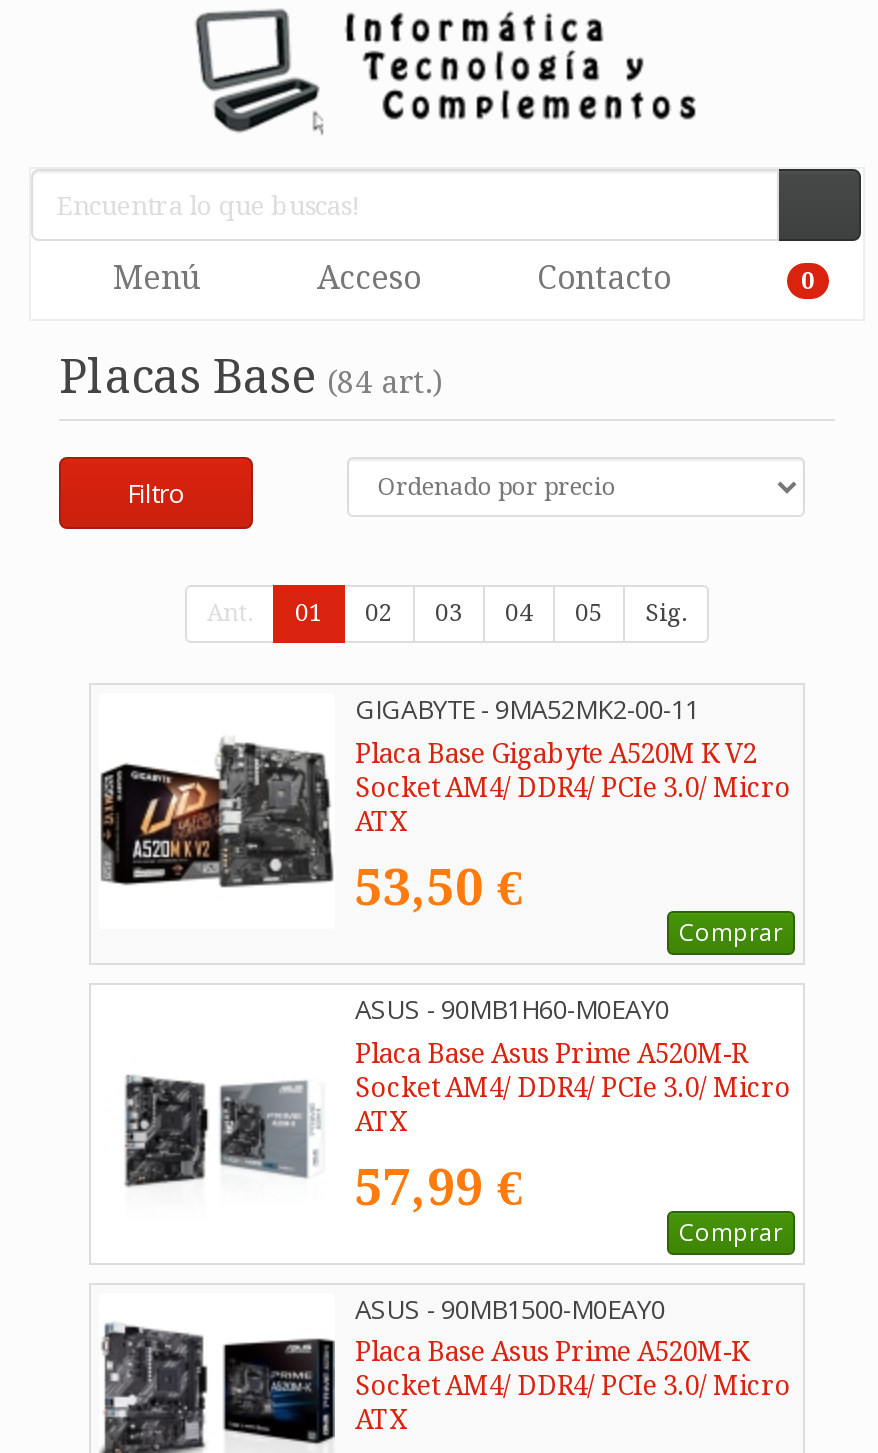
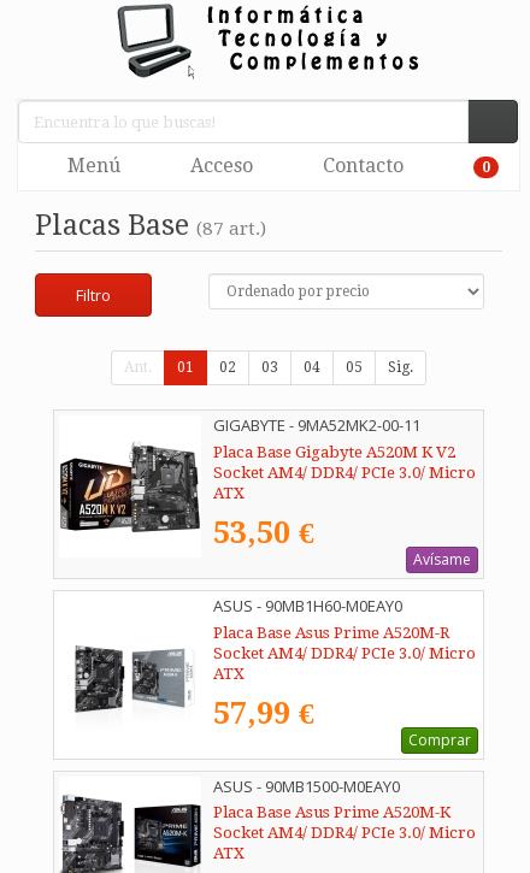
[59,349,443,405] Placas Base (84 art.) -> [35,208,266,242] Placas Base (87 art.)
[679,915,783,949] Comprar -> [413,549,471,569] Avísame

